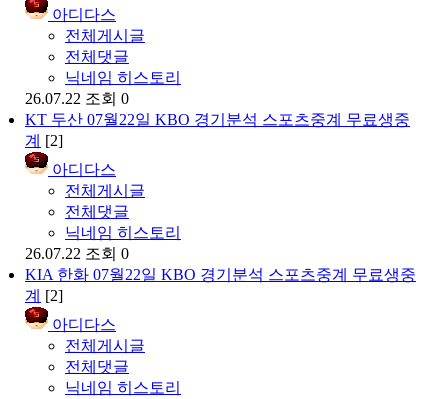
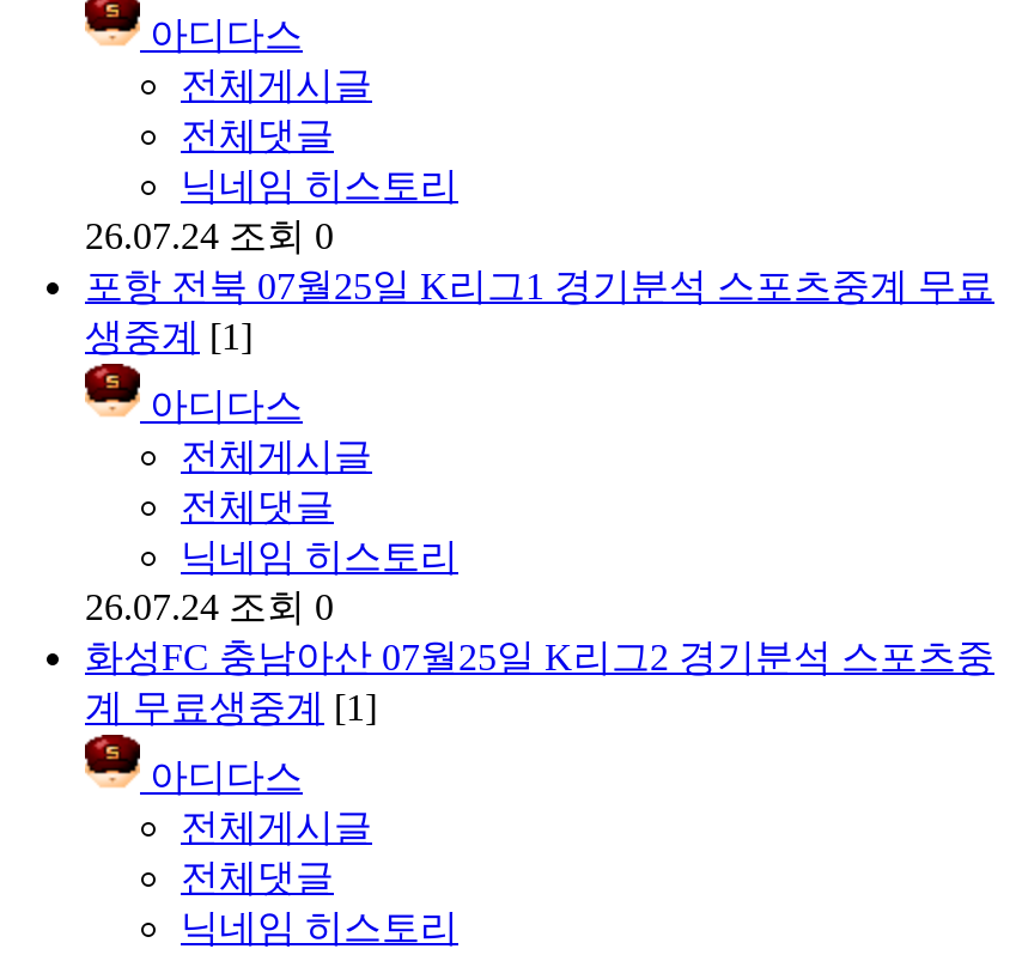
[25,90,410,149] 26.07.22 조회 0 | KT 두산 07월22일 KBO 경기분석 스포츠중계 무료생중 | 계 [2] -> [85,216,994,358] 26.07.24 조회 0 | 포항 전북 07월25일 K리그1 경기분석 스포츠중계 무료 | 생중계 [1]
[25,245,416,304] 26.07.22 조회 0 | KIA 한화 07월22일 KBO 경기분석 스포츠중계 무료생중 | 계 [2] -> [85,587,994,729] 26.07.24 조회 0 | 화성FC 충남아산 07월25일 K리그2 경기분석 스포츠중 | 계 무료생중계 [1]

